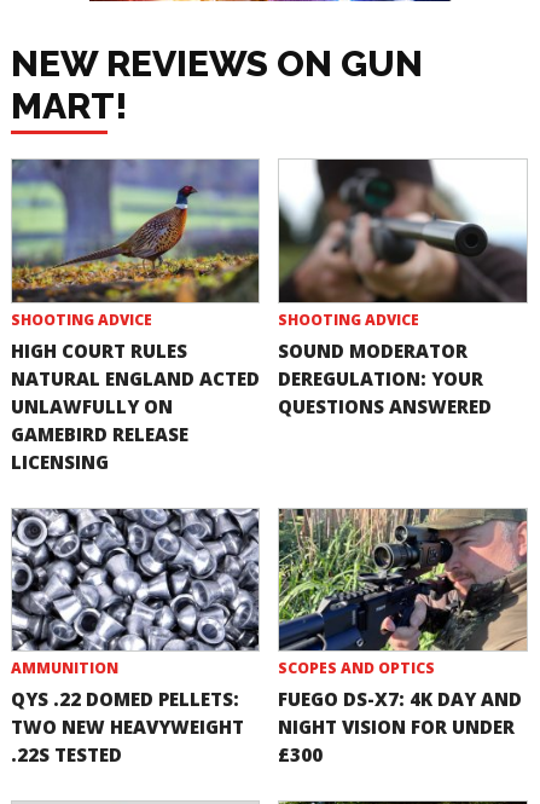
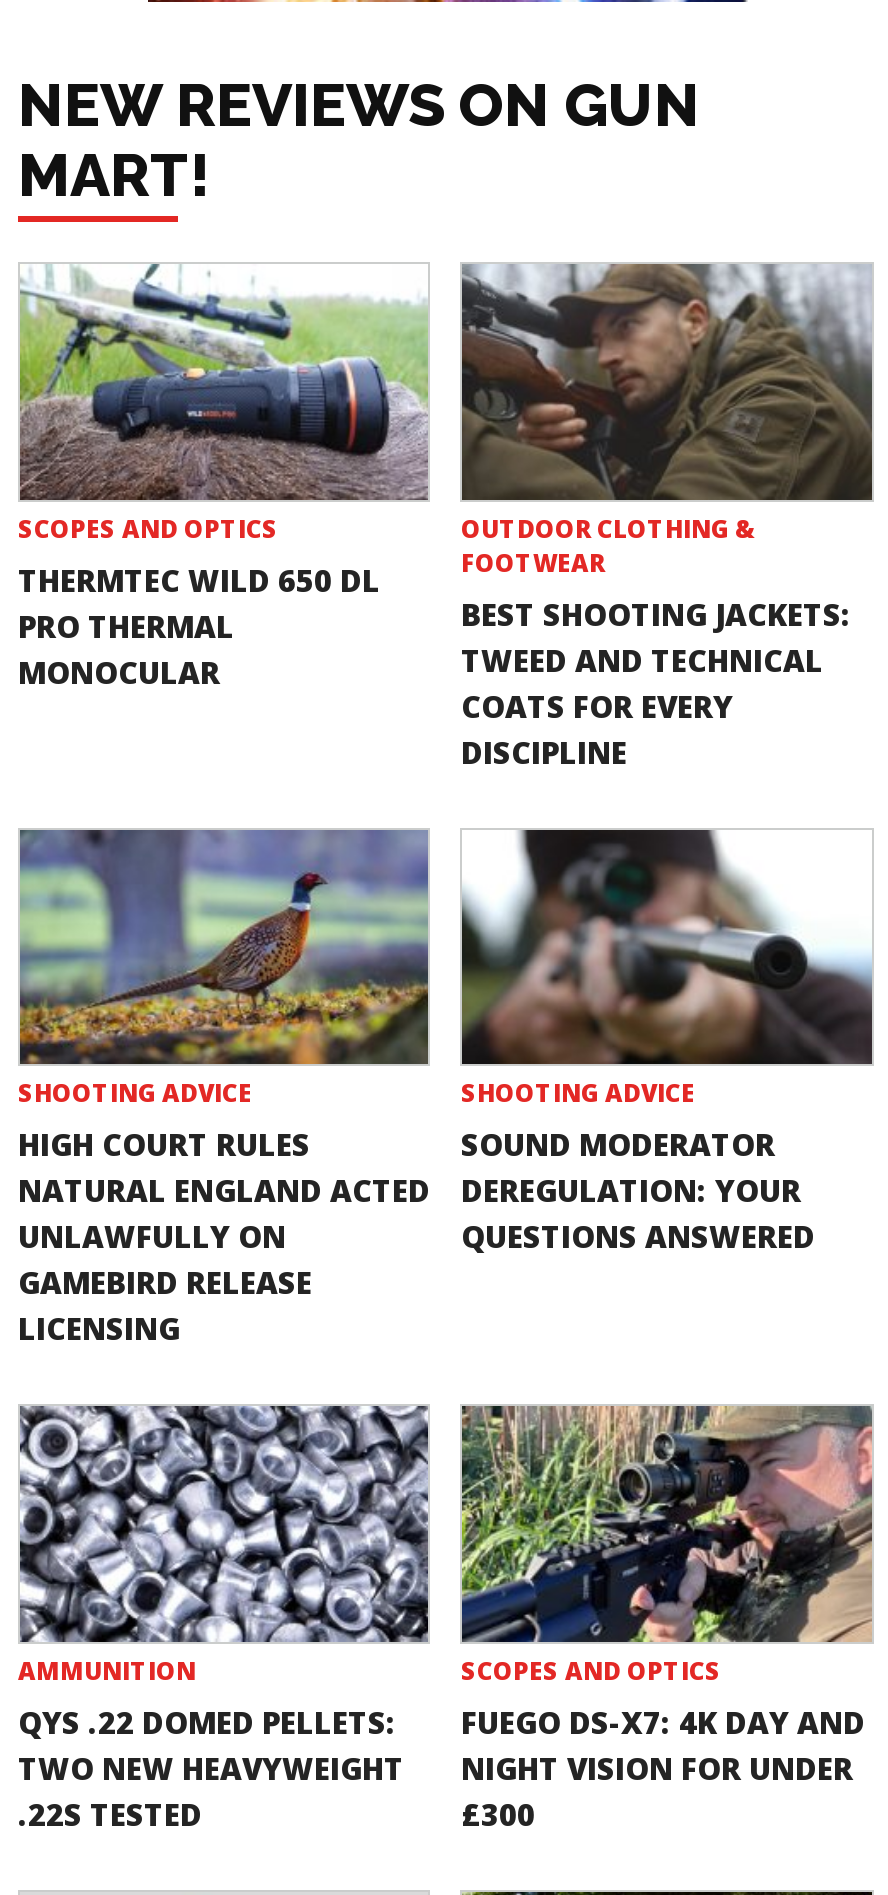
none -> [18,264,430,692] [image] | SCOPES AND OPTICS | THERMTEC WILD 650 DL | PRO THERMAL | MONOCULAR
none -> [460,262,874,772] [image] | OUTDOOR CLOTHING & | FOOTWEAR | BEST SHOOTING JACKETS: | TWEED AND TECHNICAL | COATS FOR EVERY | DISCIPLINE

